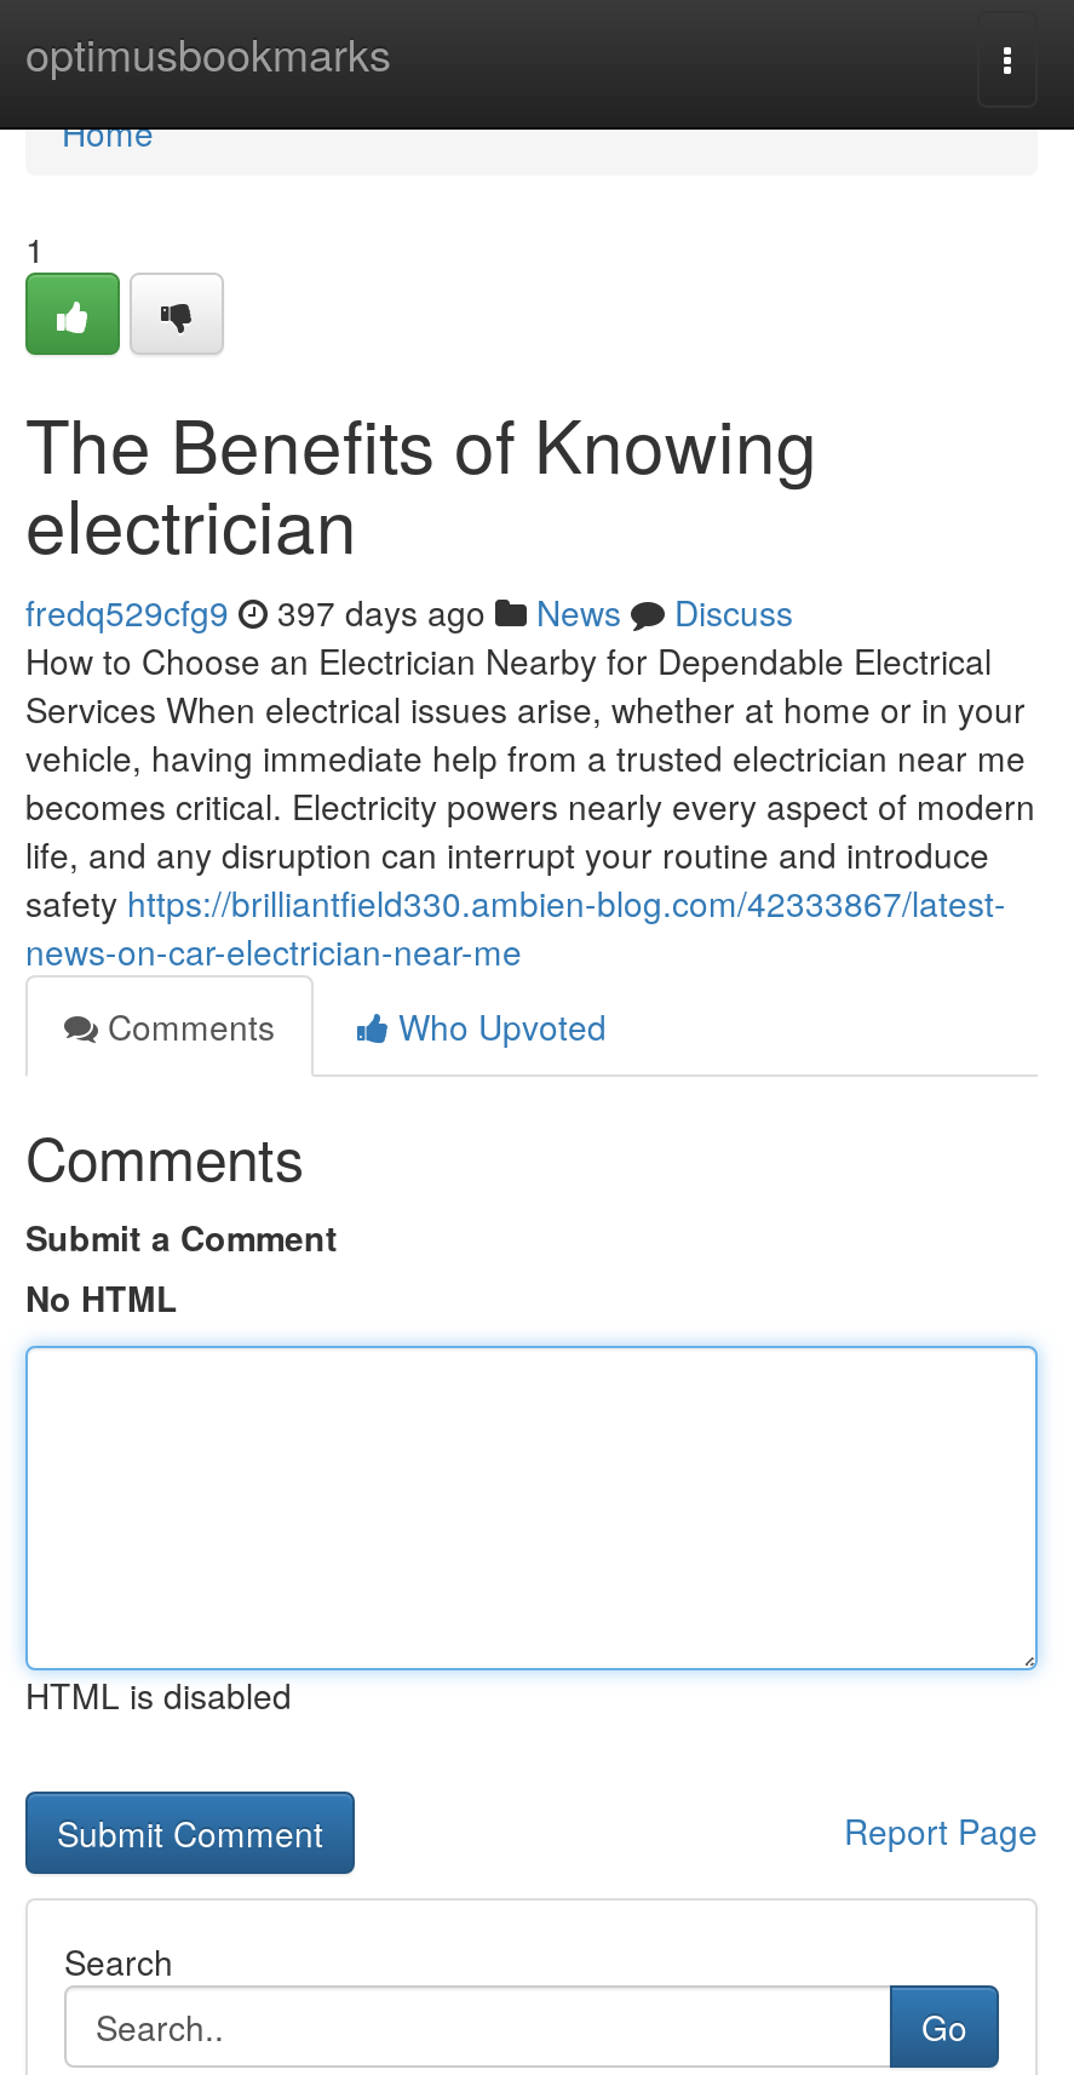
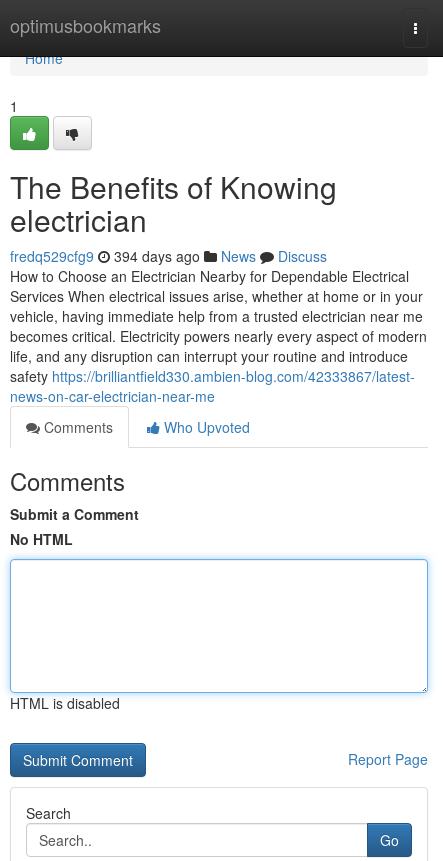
[25,587,793,636] fredq529cfg9 397 days ago News Discuss -> [10,246,327,266] fredq529cfg9 394 days ago News Discuss

